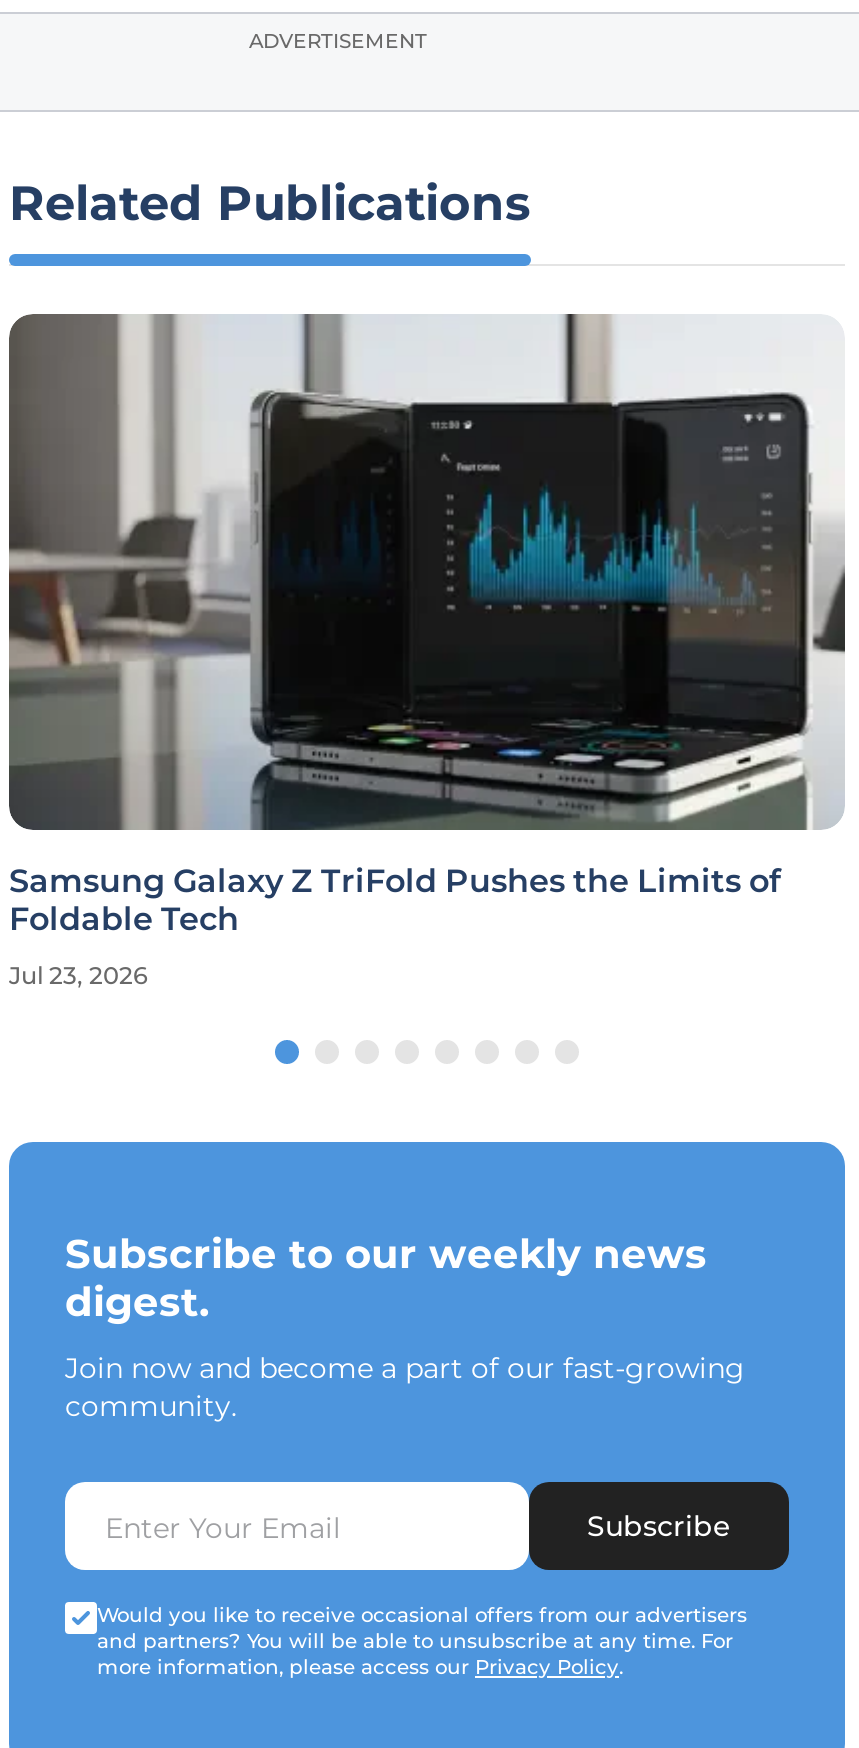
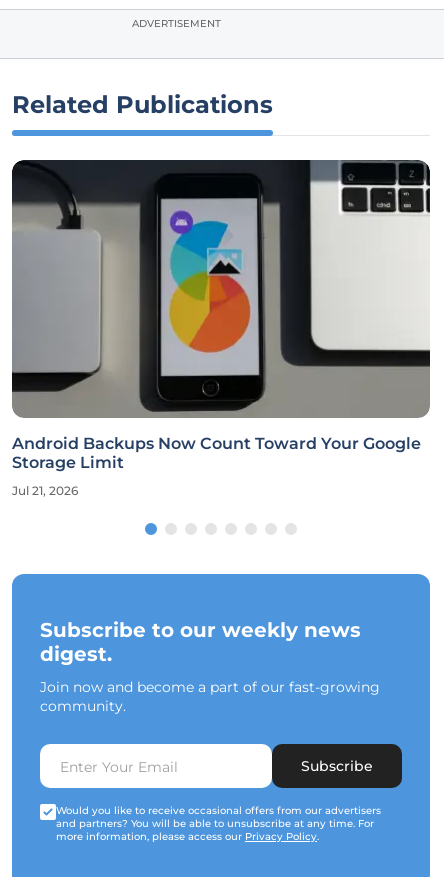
[9,314,847,939] [image] | Samsung Galaxy Z TriFold Pushes the Limits of | Foldable Tech -> [12,159,431,472] [image] | Android Backups Now Count Toward Your Google | Storage Limit
[9,961,147,991] Jul 23, 2026 -> [12,483,78,498] Jul 21, 2026

